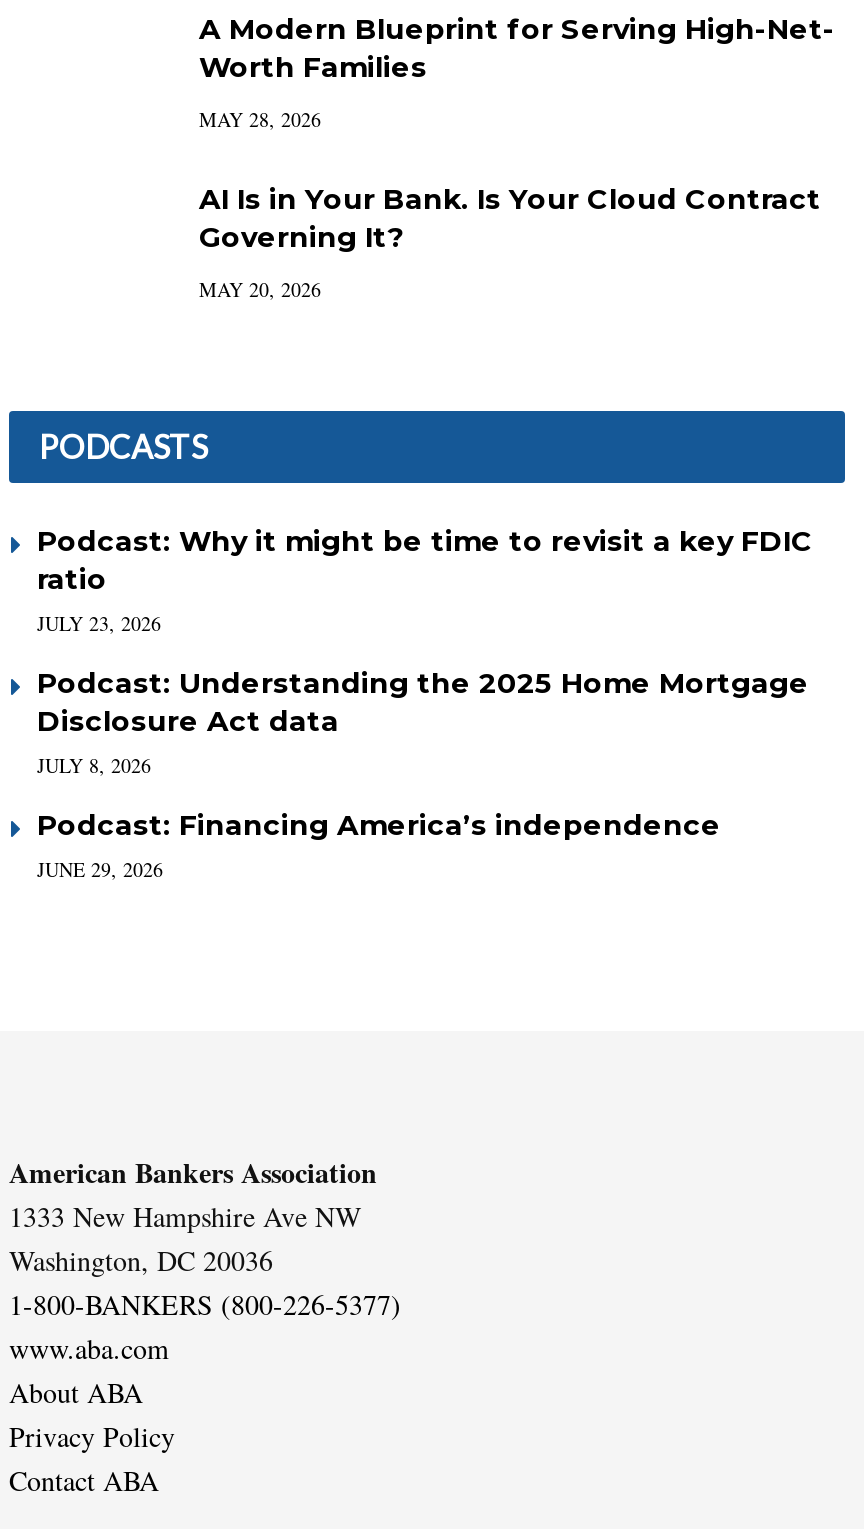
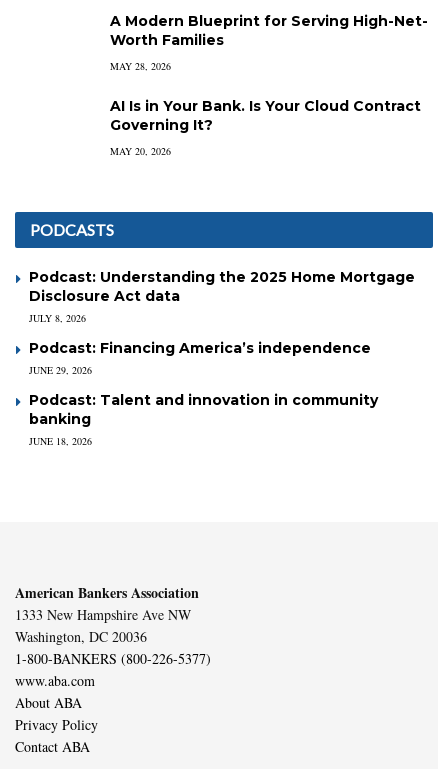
[37,523,813,637] Podcast: Why it might be time to revisit a key FDIC | ratio | JULY 23, 2026 -> none
moved [37,665,809,883] -> [29,268,415,377]: Podcast: Understanding the 2025 Home Mortgage | Disclosure Act data | JULY 8, 2026 | Podcast: Financing America’s independence | JUNE 29, 2026
none -> [29,391,378,448] Podcast: Talent and innovation in community | banking | JUNE 18, 2026

